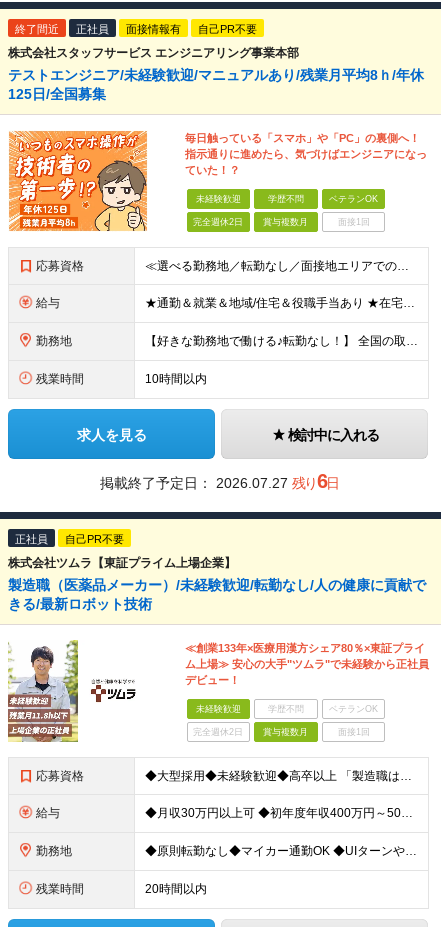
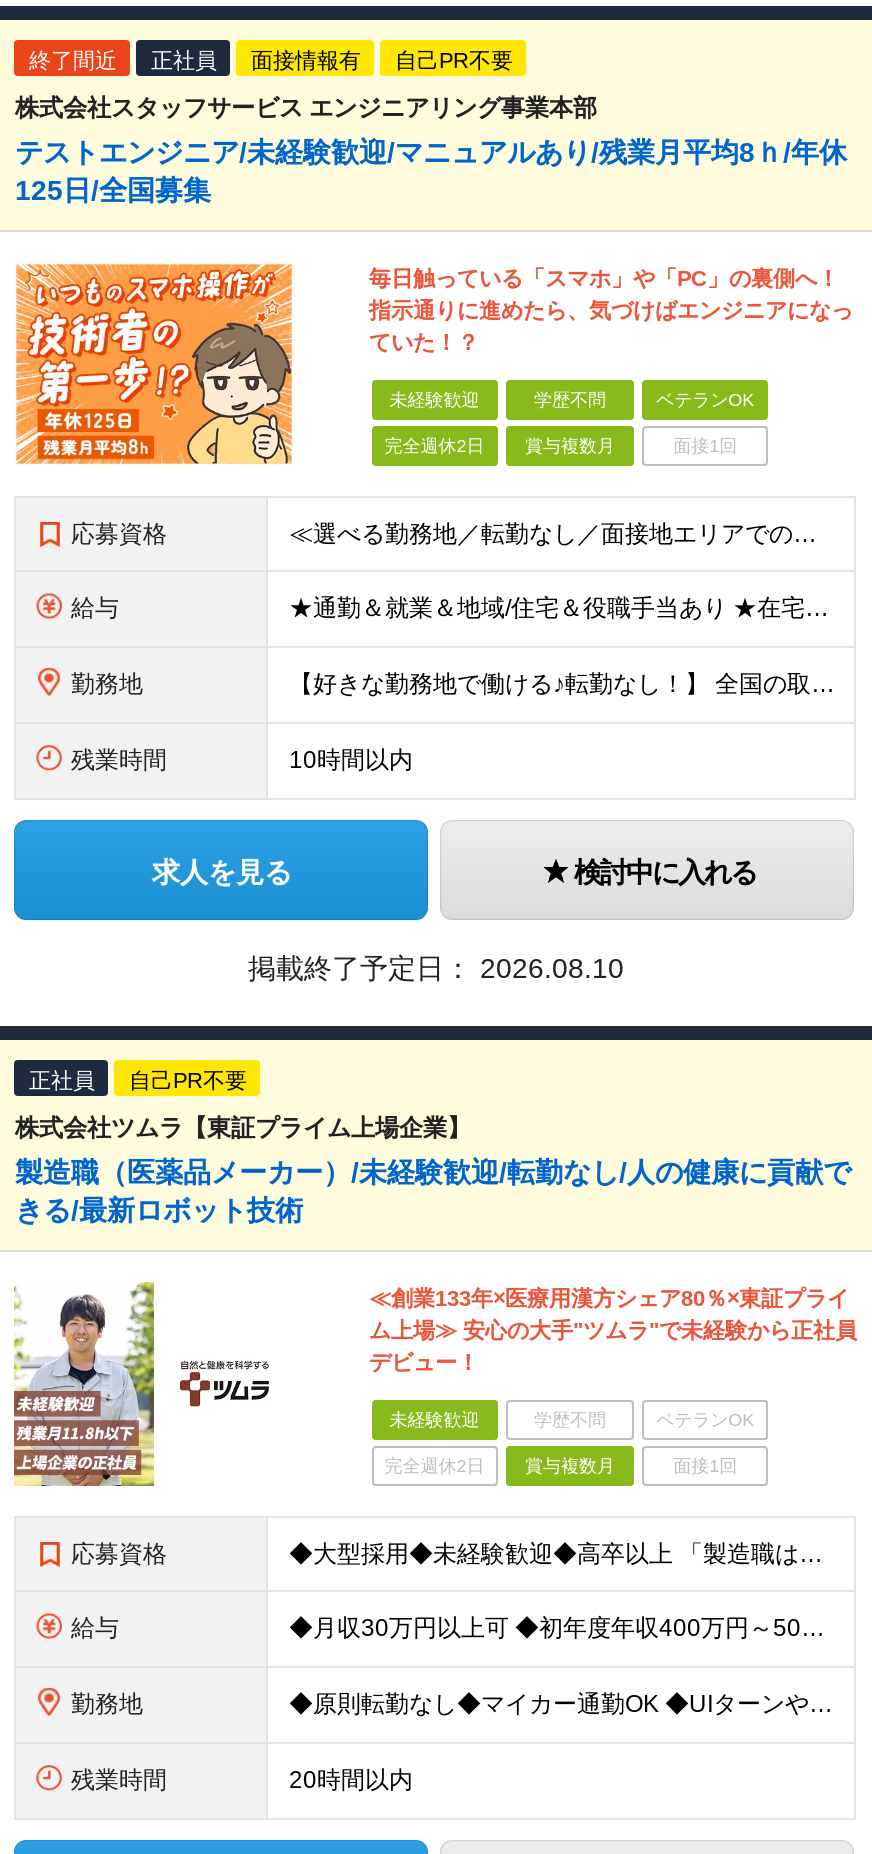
[99,470,338,492] 掲載終了予定日：2026.07.27 残り6日 -> [248,952,624,984] 掲載終了予定日：2026.08.10

